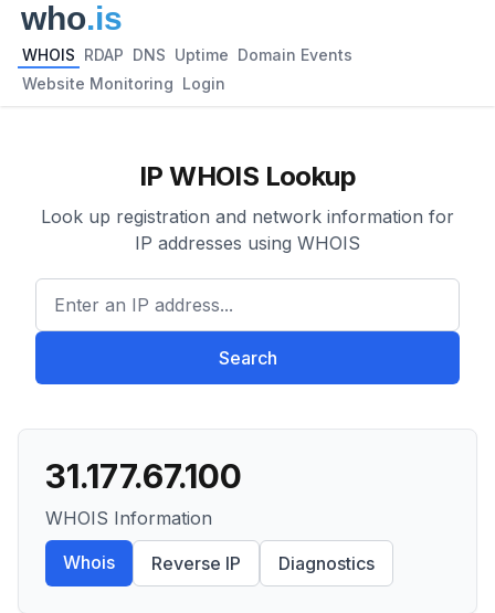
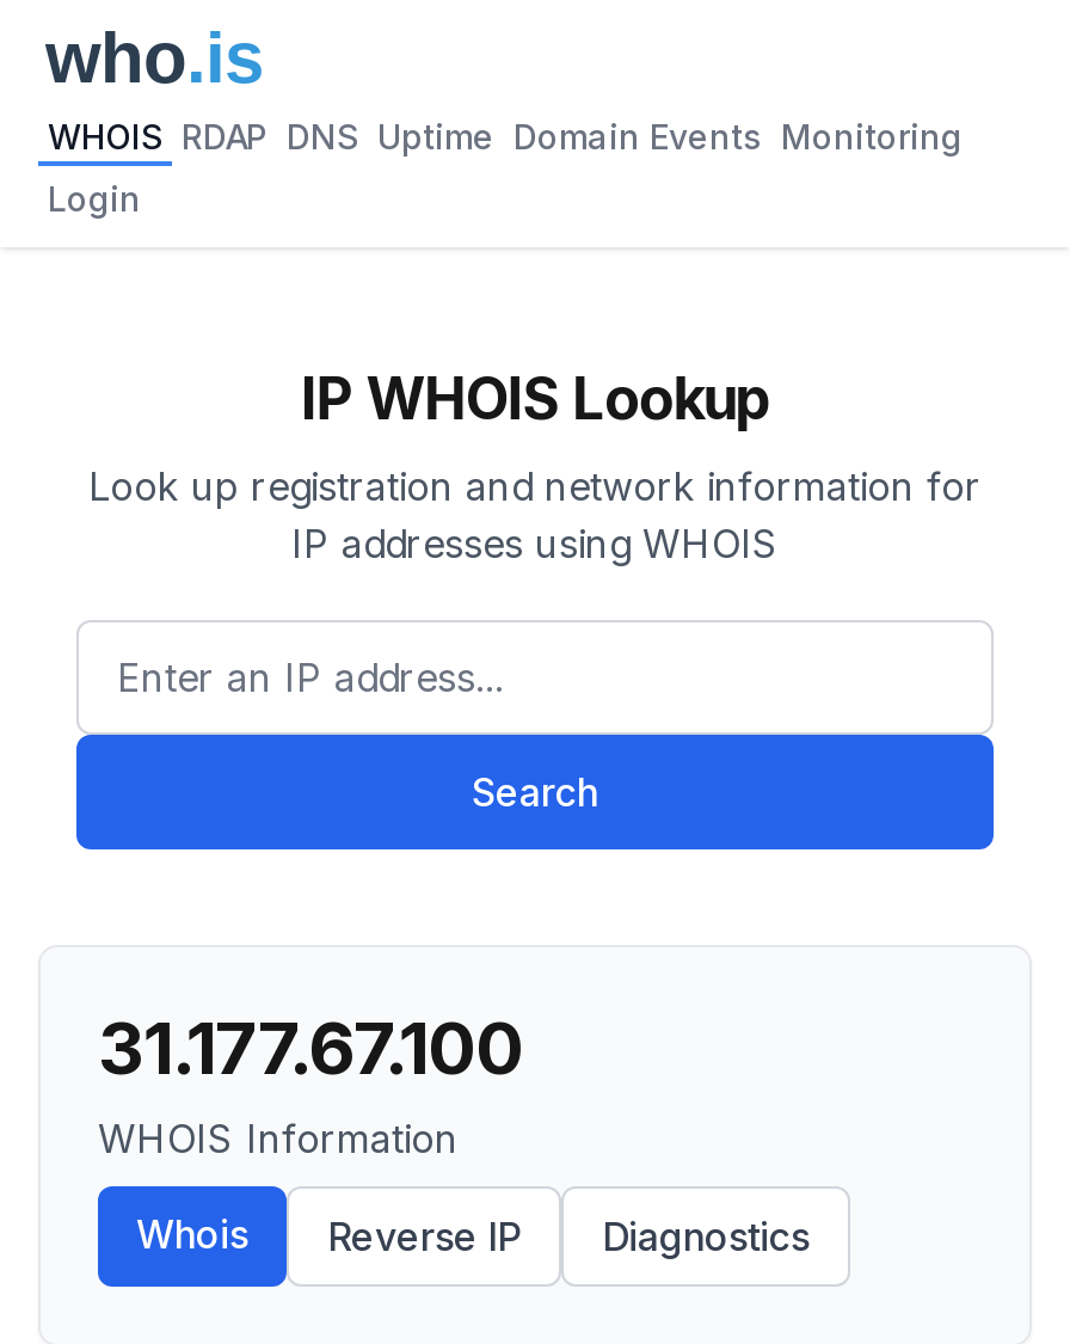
[22,45,352,64] WHOIS RDAP DNS Uptime Domain Events -> [48,116,963,157] WHOIS RDAP DNS Uptime Domain Events Monitoring
[22,74,225,93] Website Monitoring Login -> [48,178,141,219] Login

